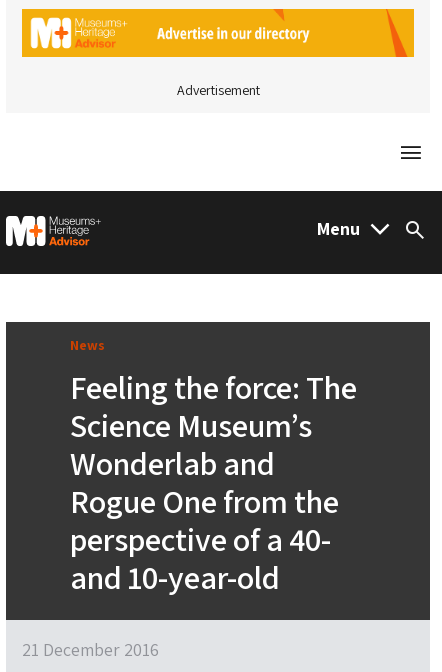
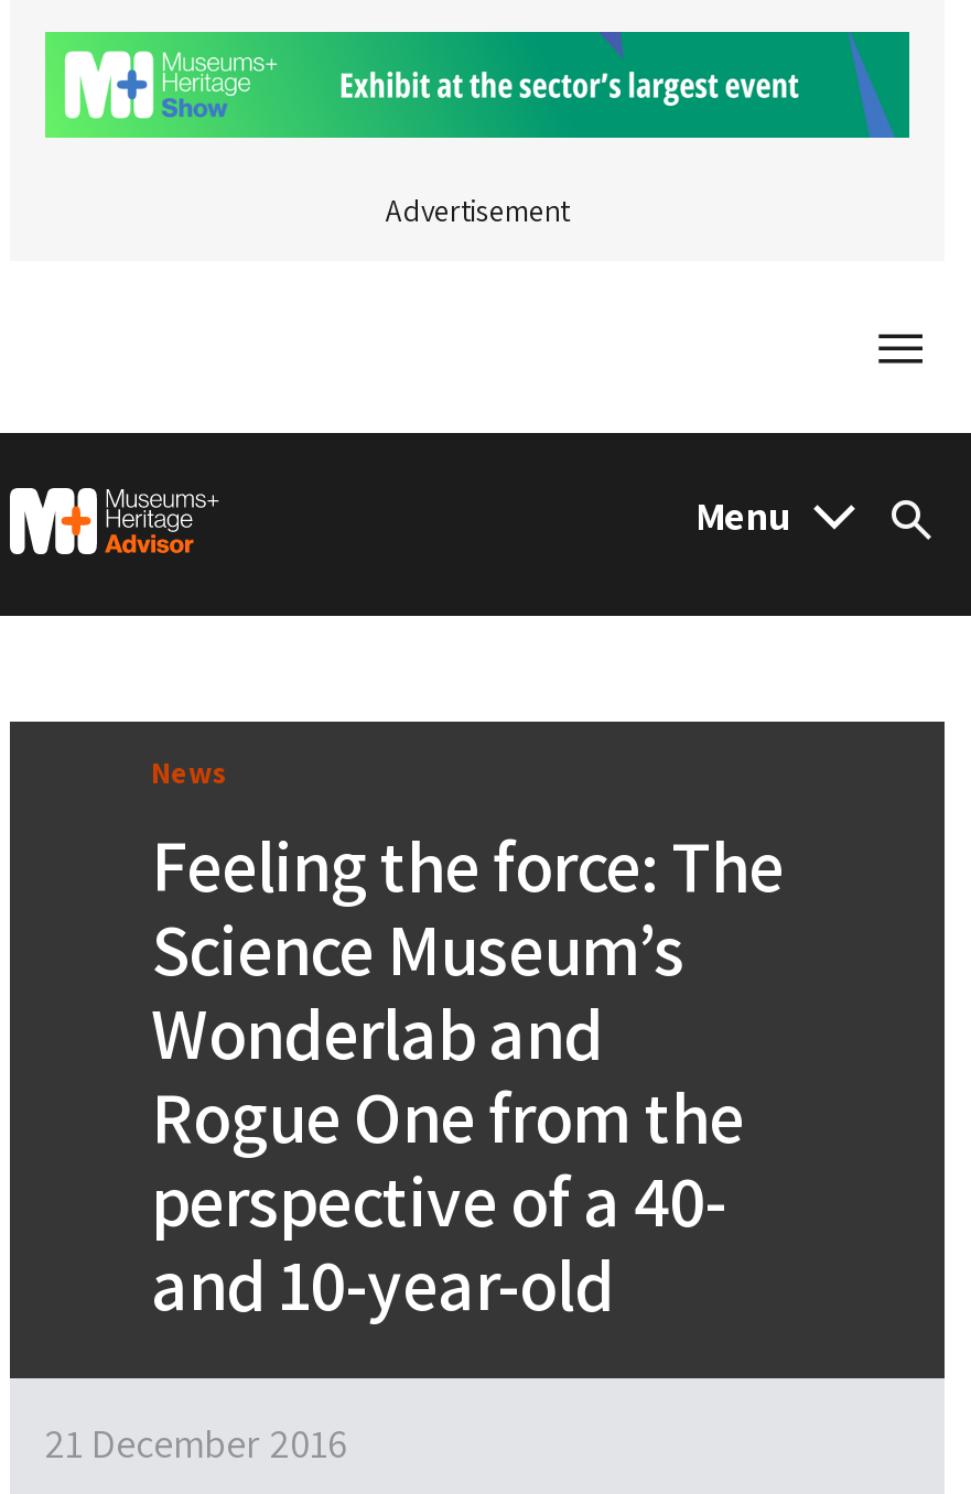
[21,8,415,58] [image] -> [43,30,911,140] [image]

